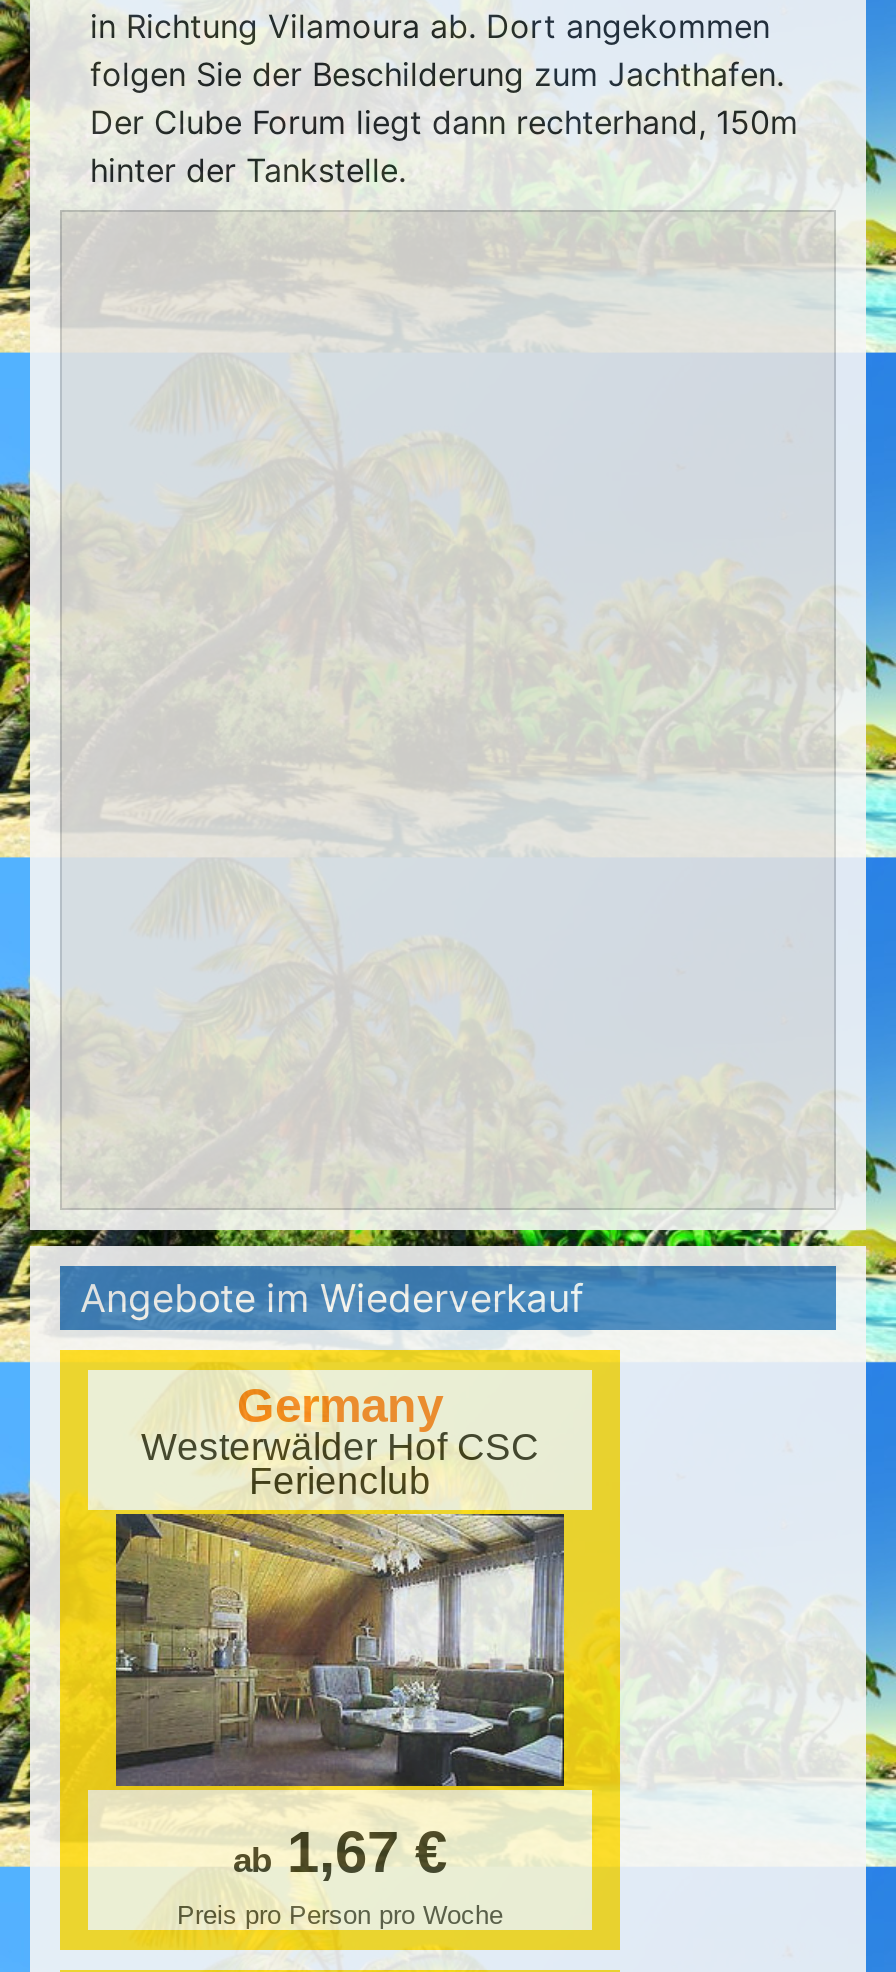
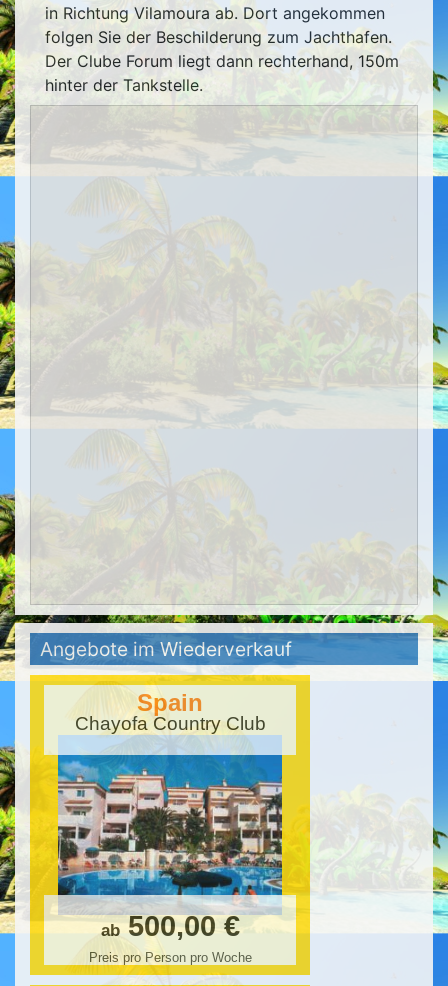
[141,1378,539,1502] Germany | Westerwälder Hof CSC | Ferienclub -> [74,689,265,734] Spain | Chayofa Country Club
[114,1484,566,1884] [image] | ab 1,67 € -> [57,742,283,942] [image] | ab 500,00 €

